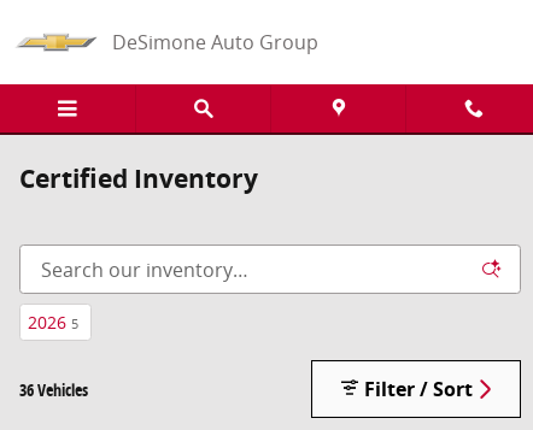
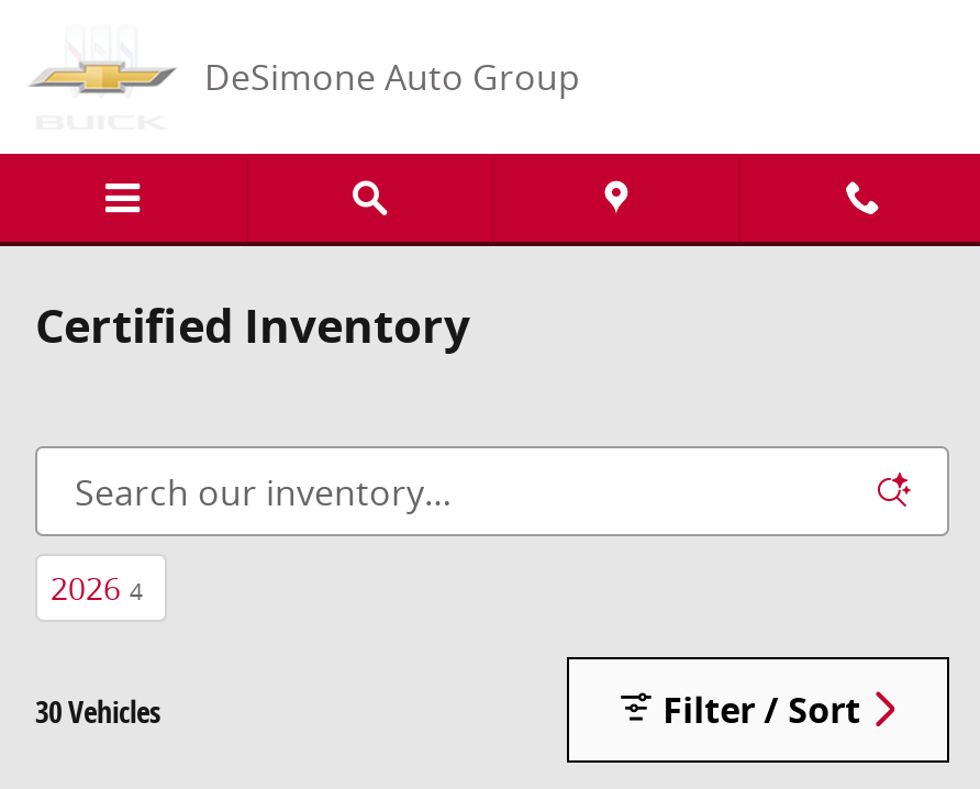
[28,311,78,334] 2026 5 -> [51,567,143,609] 2026 4
[19,378,88,401] 36 Vehicles -> [35,690,160,732] 30 Vehicles

